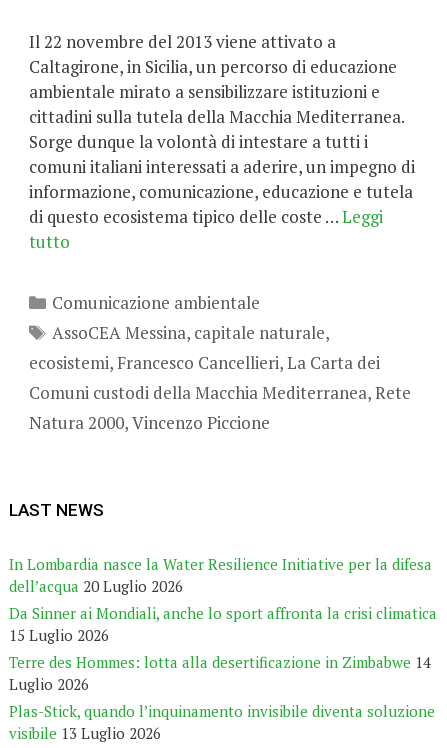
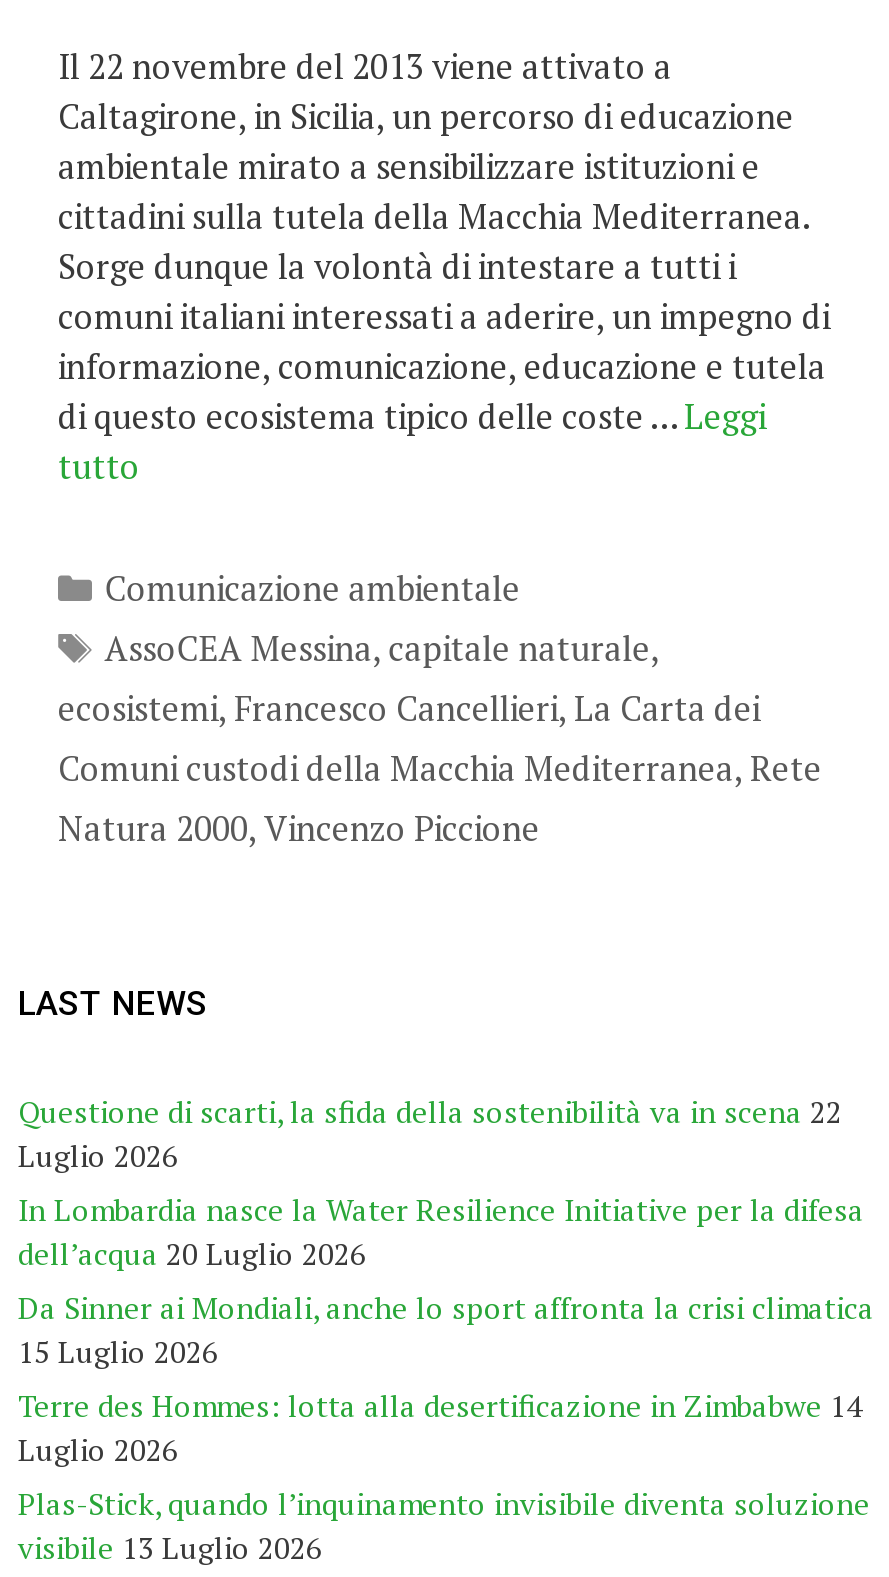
none -> [18,1091,842,1175] Questione di scarti, la sfida della sostenibilità va in scena 22 | Luglio 2026

